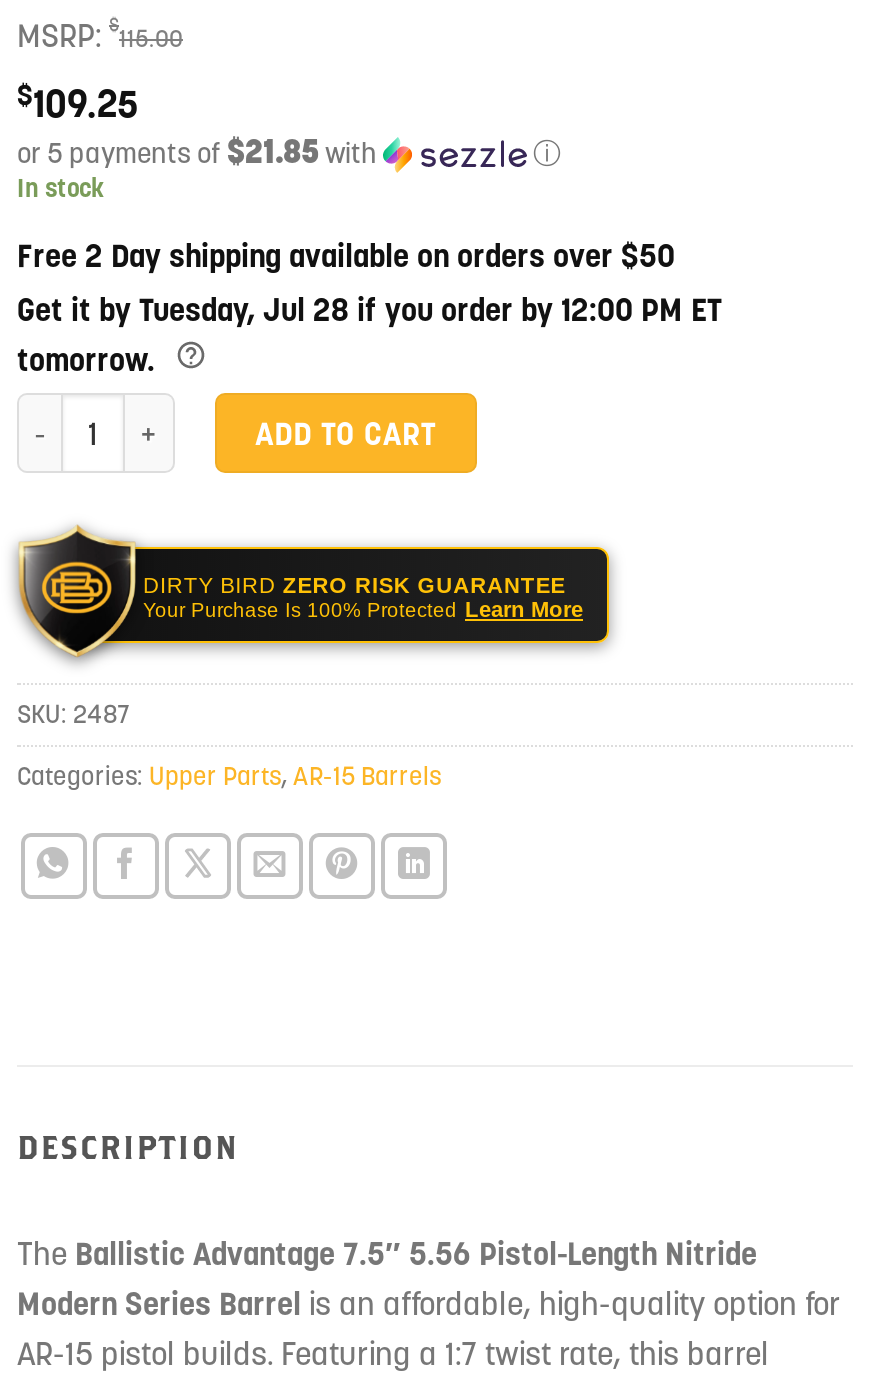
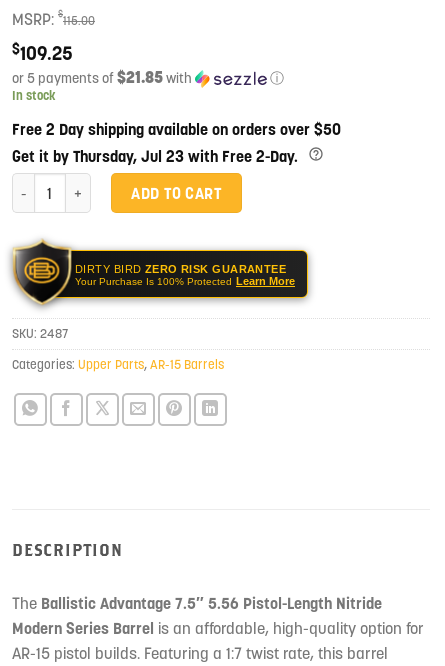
[17,289,721,379] Get it by Tuesday, Jul 28 if you order by 12:00 PM ET | tomorrow. -> [12,146,298,166] Get it by Thursday, Jul 23 with Free 2-Day.

